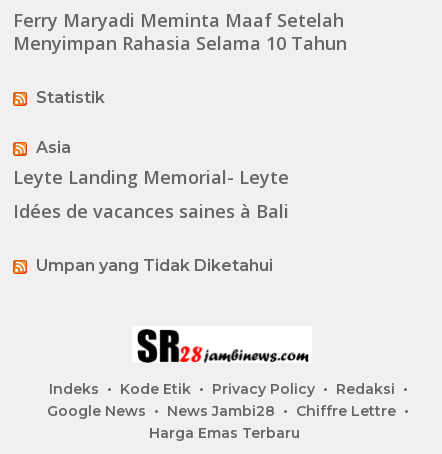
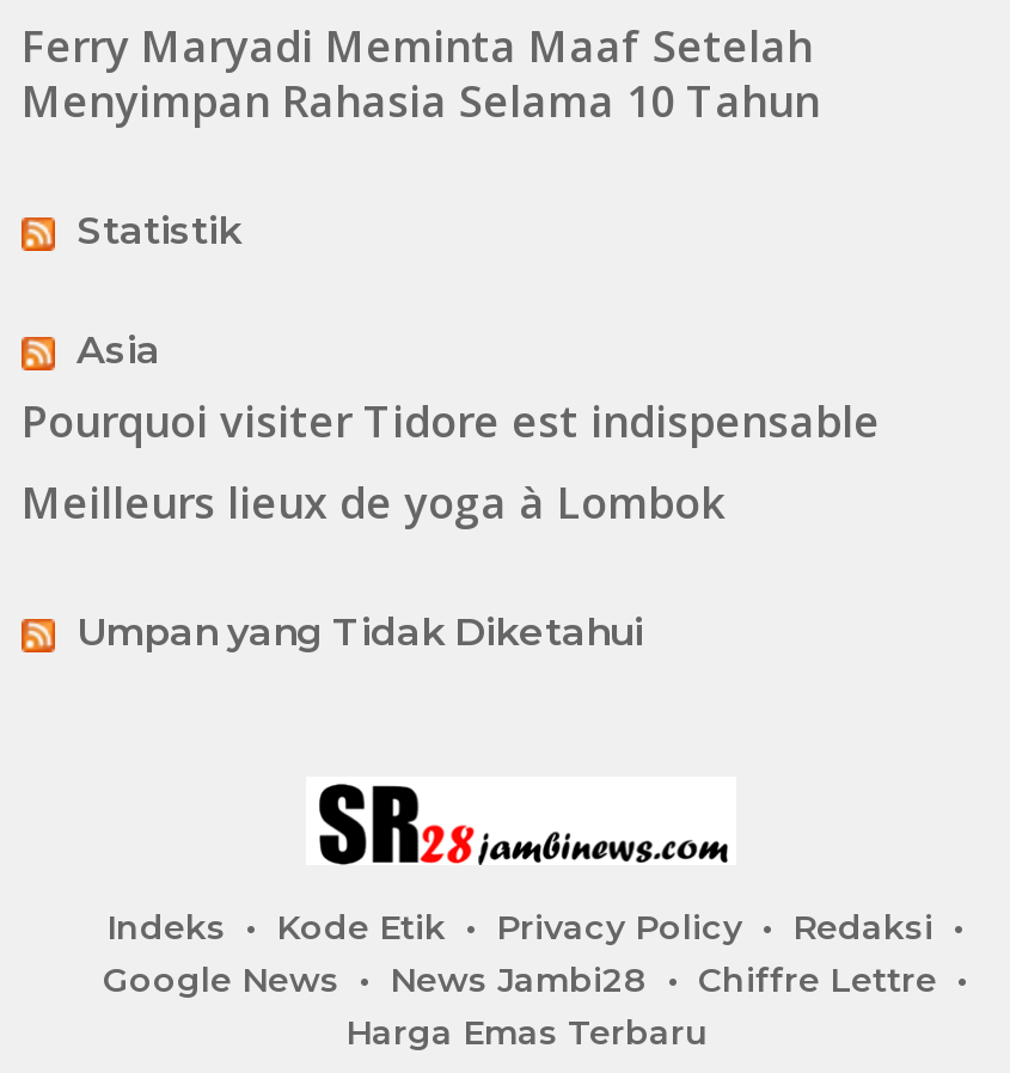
[13,165,289,223] Leyte Landing Memorial- Leyte | Idées de vacances saines à Bali -> [22,391,880,530] Pourquoi visiter Tidore est indispensable | Meilleurs lieux de yoga à Lombok

